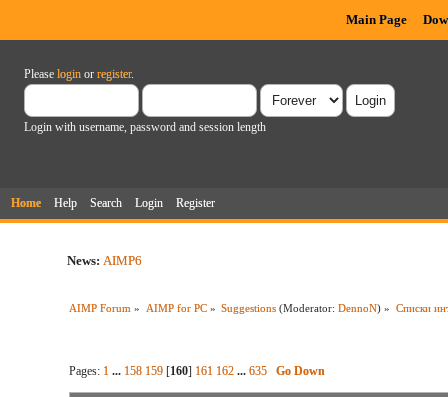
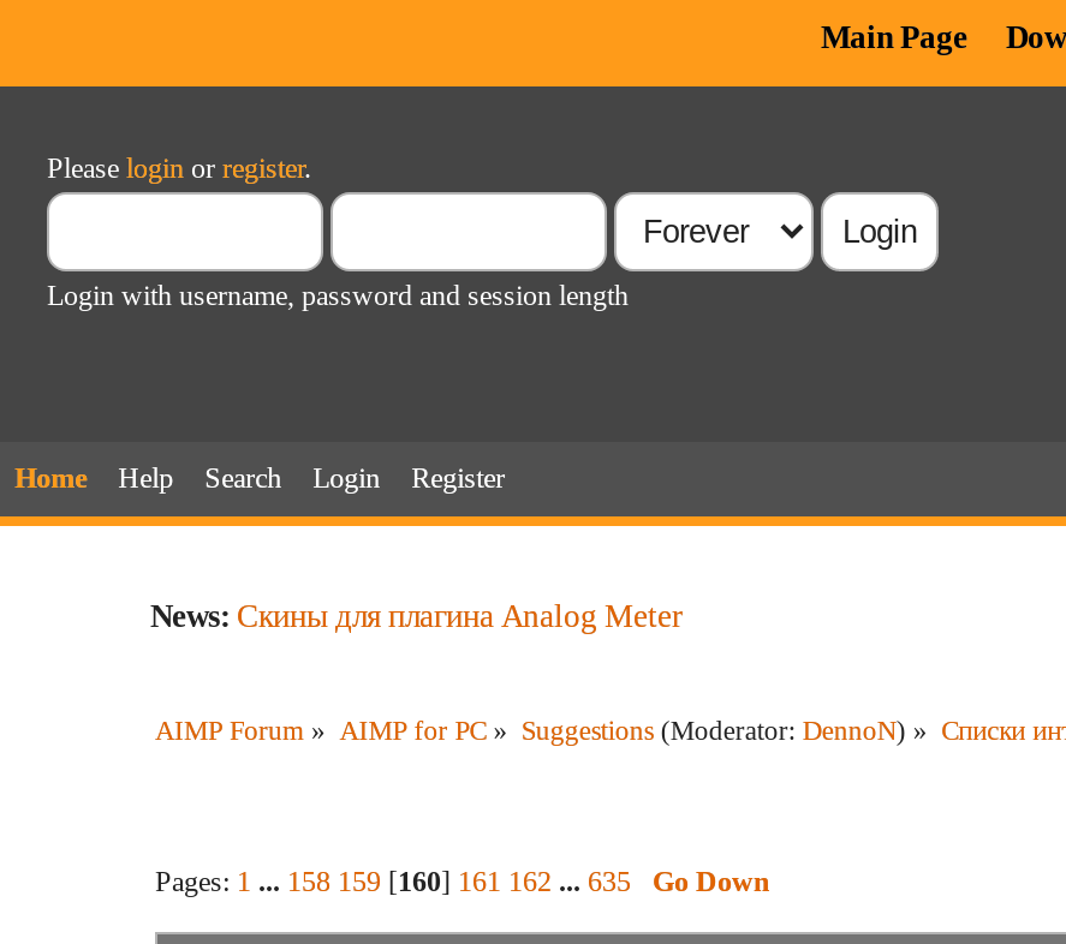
[67,253,142,268] News: AIMP6 -> [150,598,681,634] News: Скины для плагина Analog Meter

